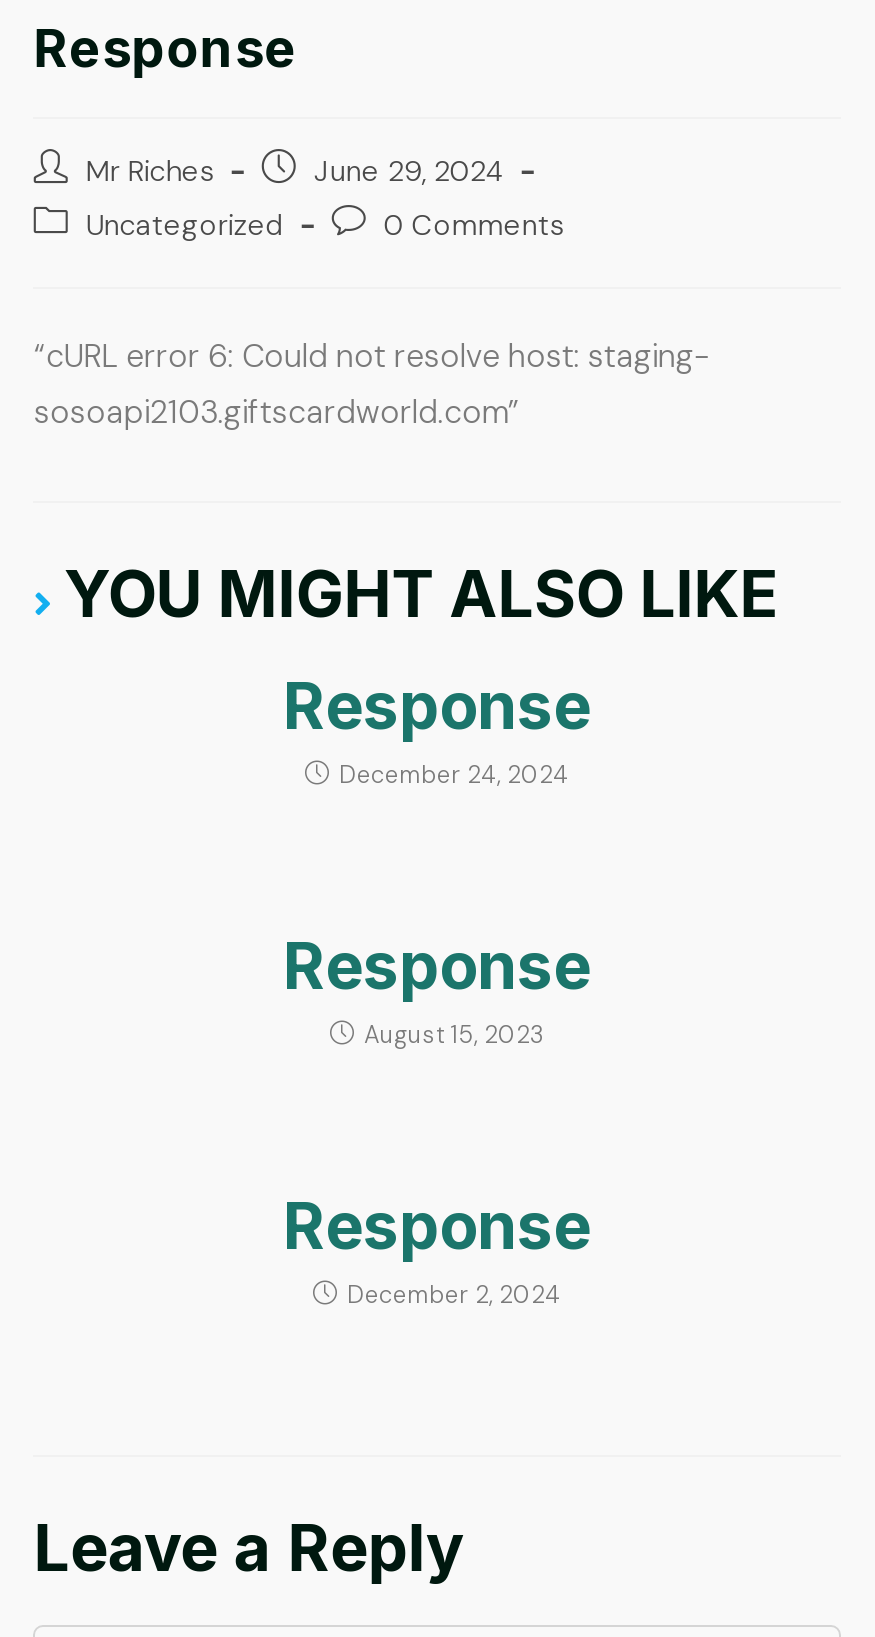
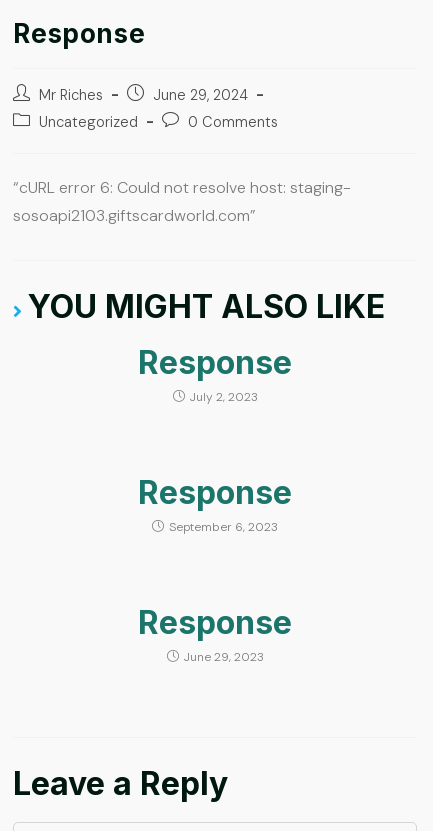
[339,759,569,791] December 24, 2024 -> [189,389,257,405] July 2, 2023
[364,1019,544,1051] August 15, 2023 -> [169,519,278,535] September 6, 2023
[347,1279,561,1311] December 2, 2024 -> [183,649,263,665] June 29, 2023

